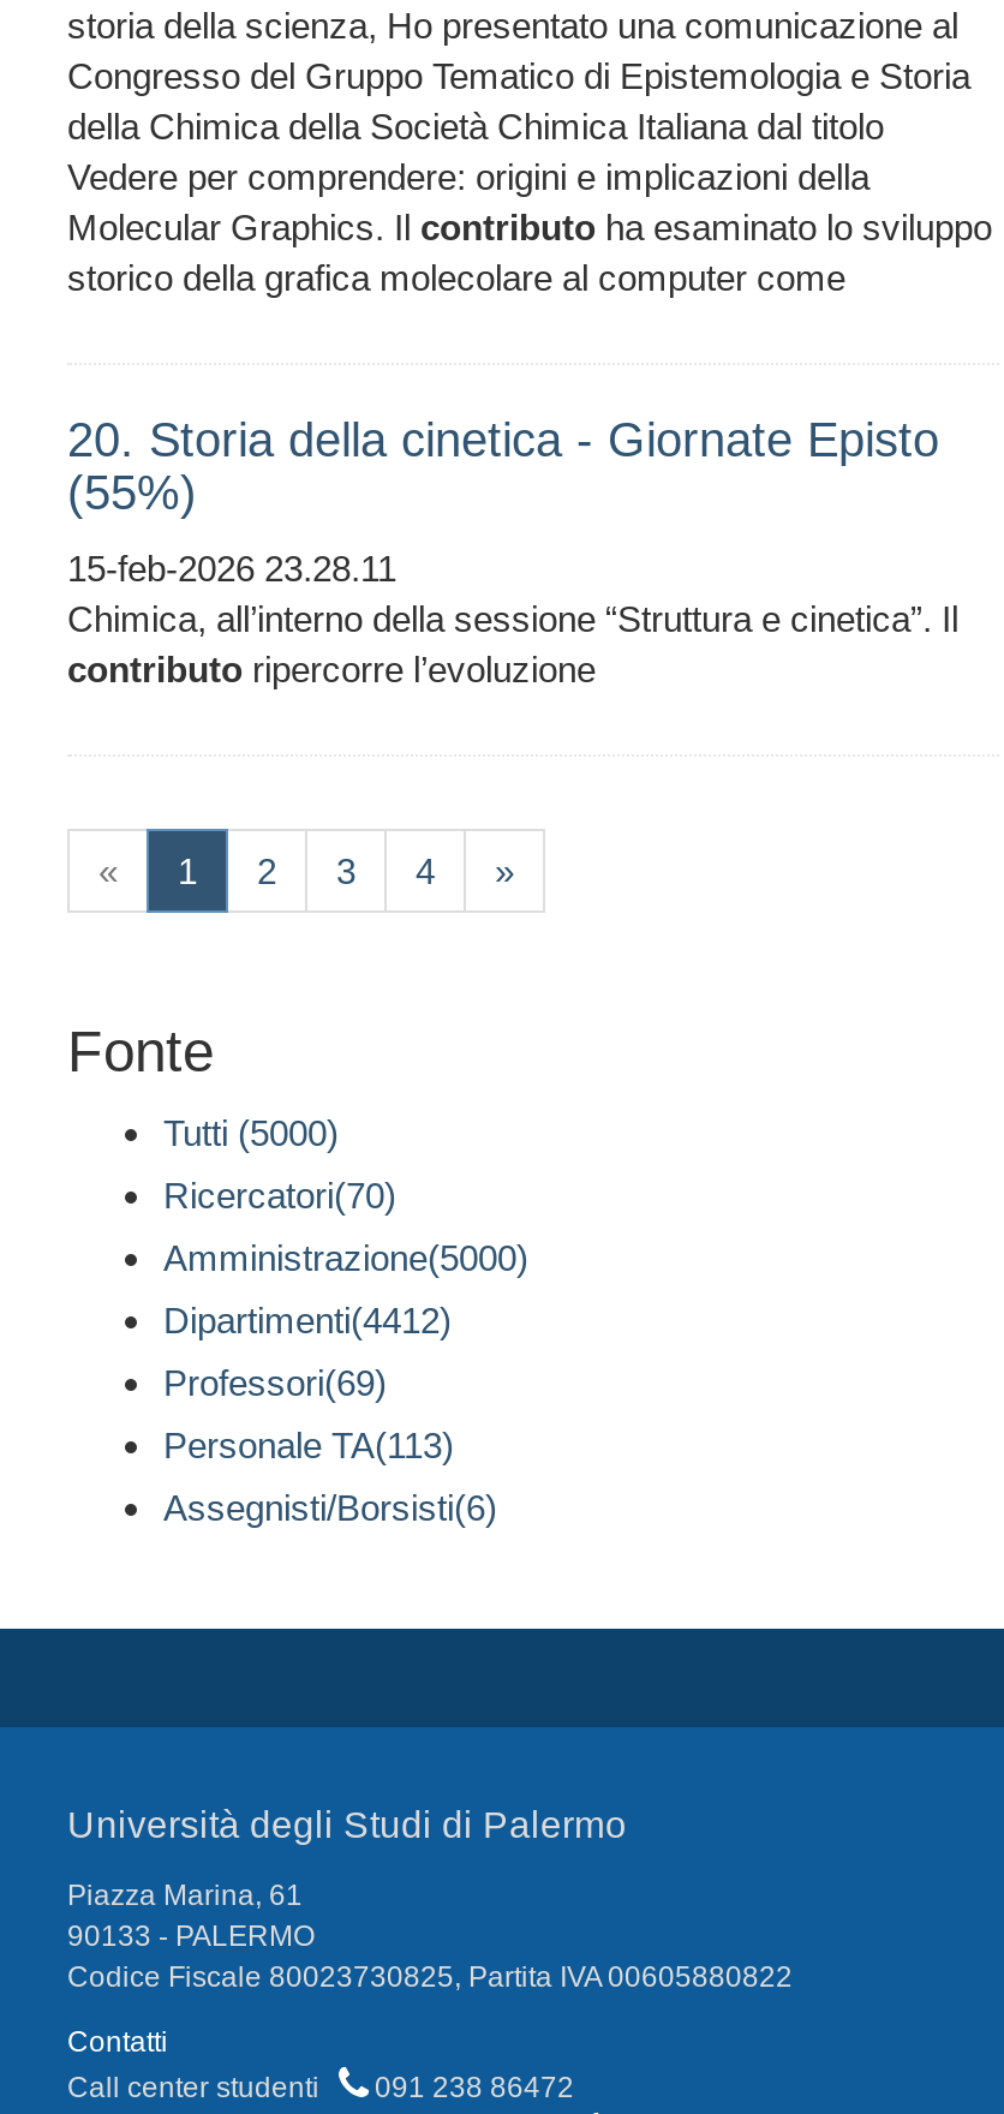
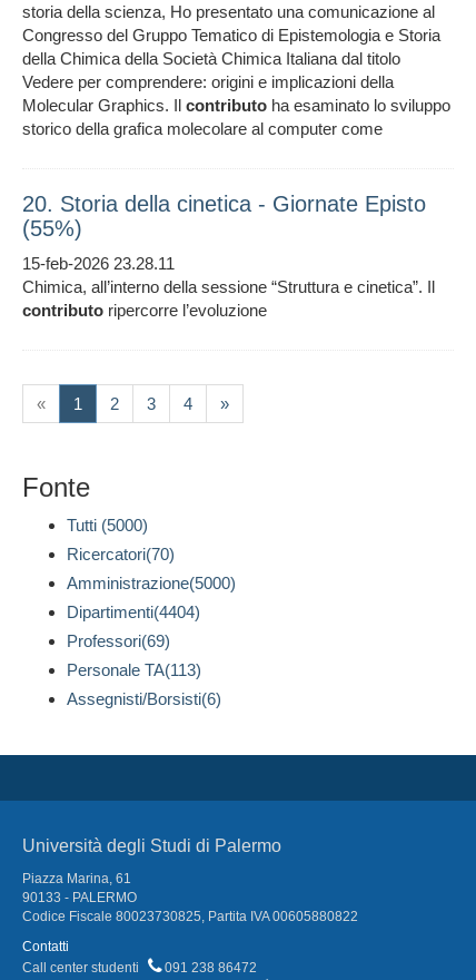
[163,1301,452,1341] Dipartimenti(4412) -> [67,603,200,622] Dipartimenti(4404)

